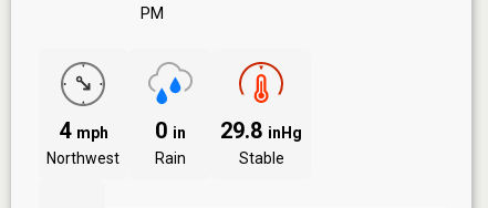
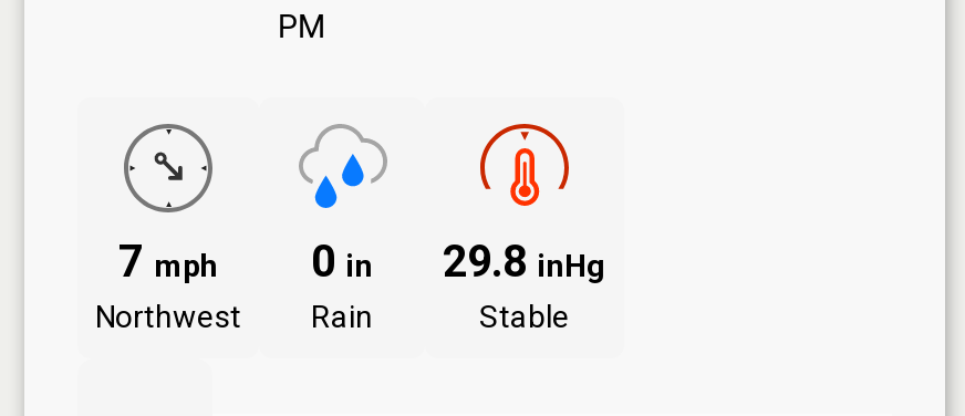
[58,117,302,144] 4 mph 0 in 29.8 inHg -> [118,234,606,287] 7 mph 0 in 29.8 inHg

